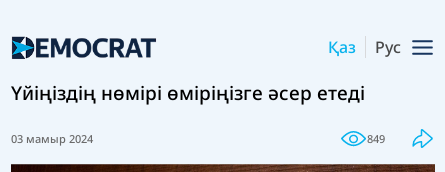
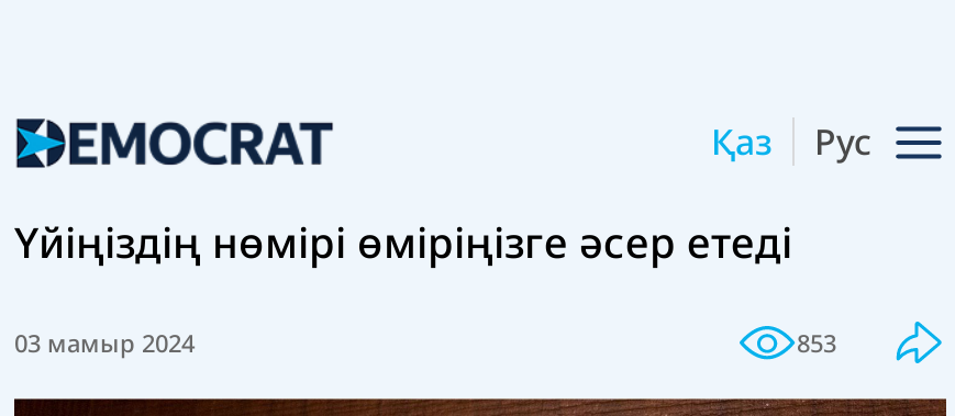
[367,131,385,146] 849 -> [797,325,836,358] 853

